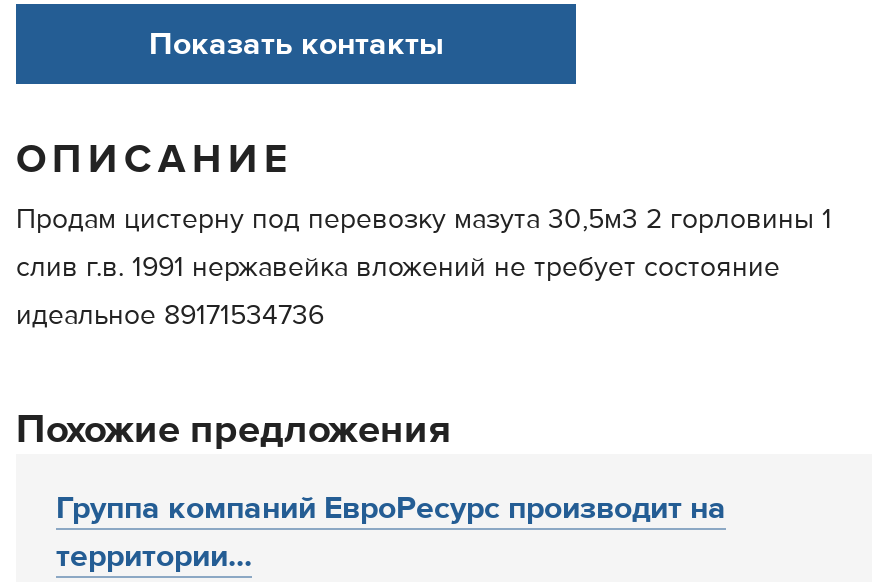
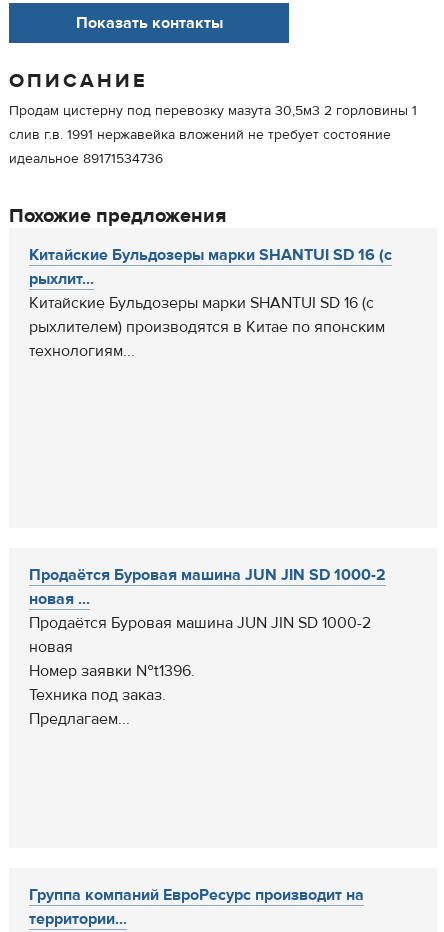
none -> [29,245,392,361] Китайские Бульдозеры марки SHANTUI SD 16 (с | рыхлит... | Китайские Бульдозеры марки SHANTUI SD 16 (с | рыхлителем) производятся в Китае по японским | технологиям...
none -> [29,565,386,729] Продаётся Буровая машина JUN JIN SD 1000-2 | новая ... | Продаётся Буровая машина JUN JIN SD 1000-2 | новая | Номер заявки №t1396. | Техника под заказ. | Предлагаем...

